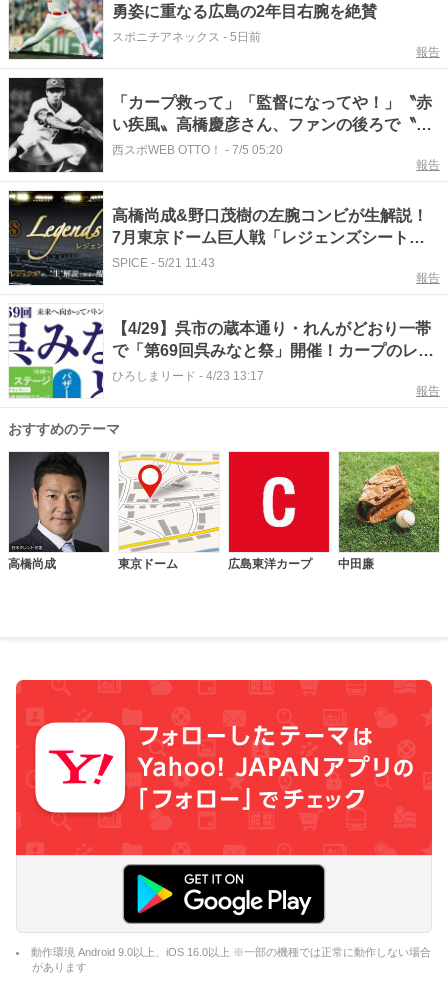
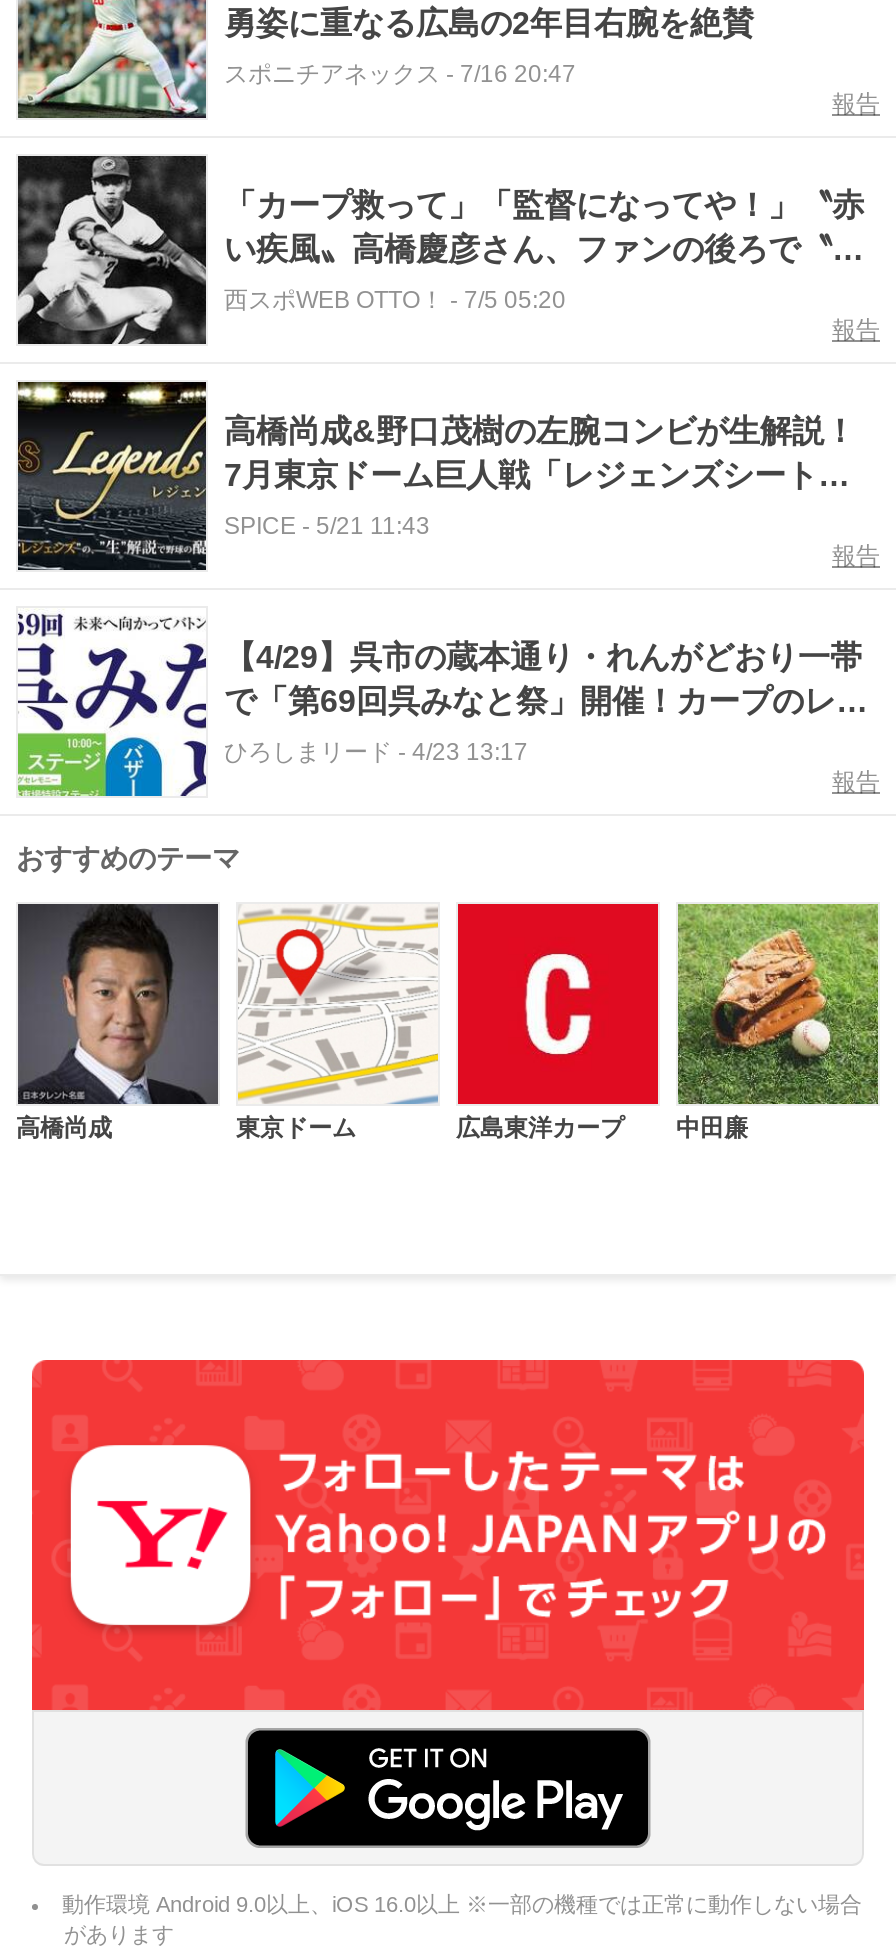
[112,30,261,44] スポニチアネックス- 5日前 -> [224,60,576,88] スポニチアネックス- 7/16 20:47

